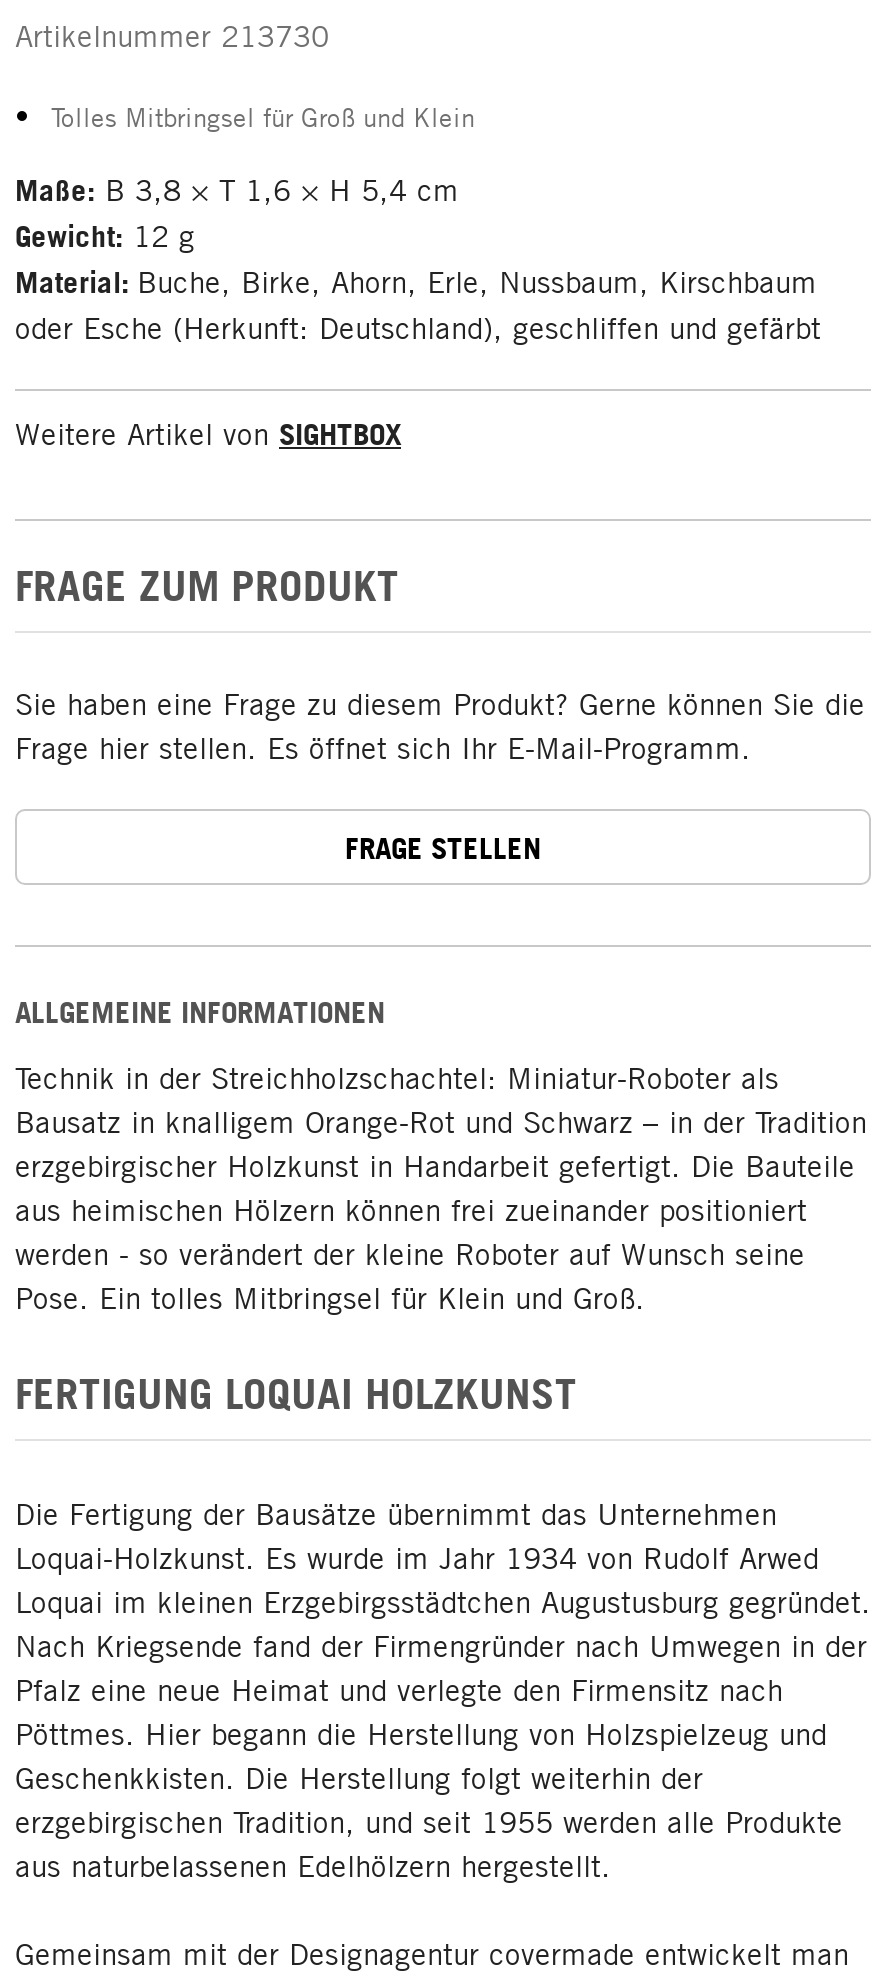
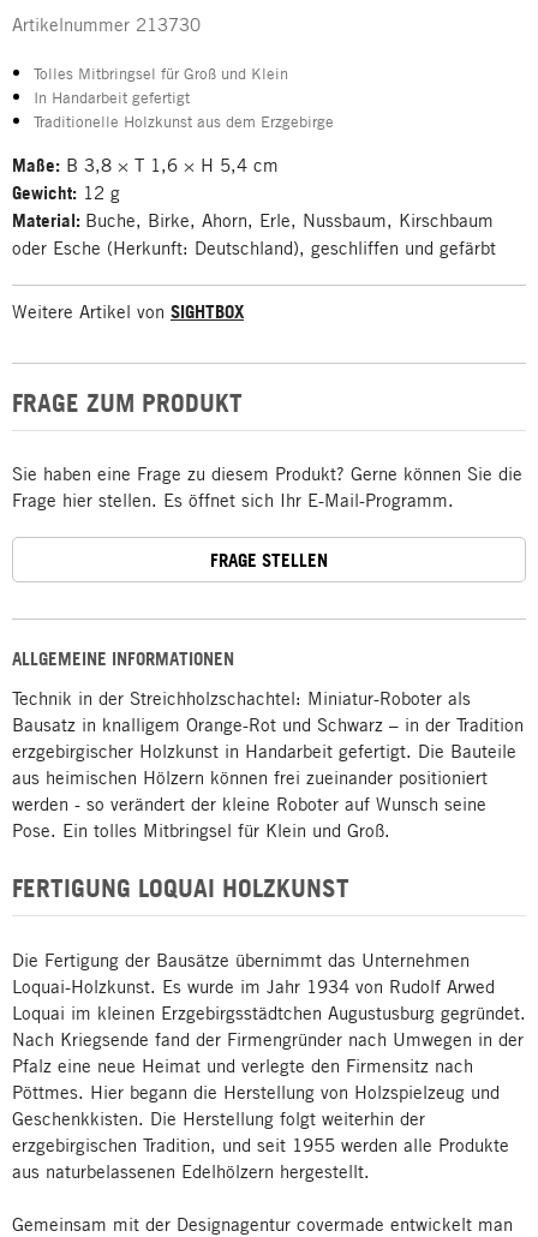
none -> [34,88,334,131] In Handarbeit gefertigt | Traditionelle Holzkunst aus dem Erzgebirge

